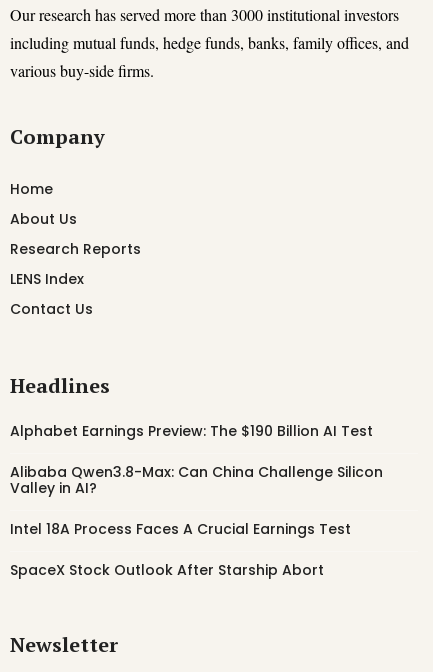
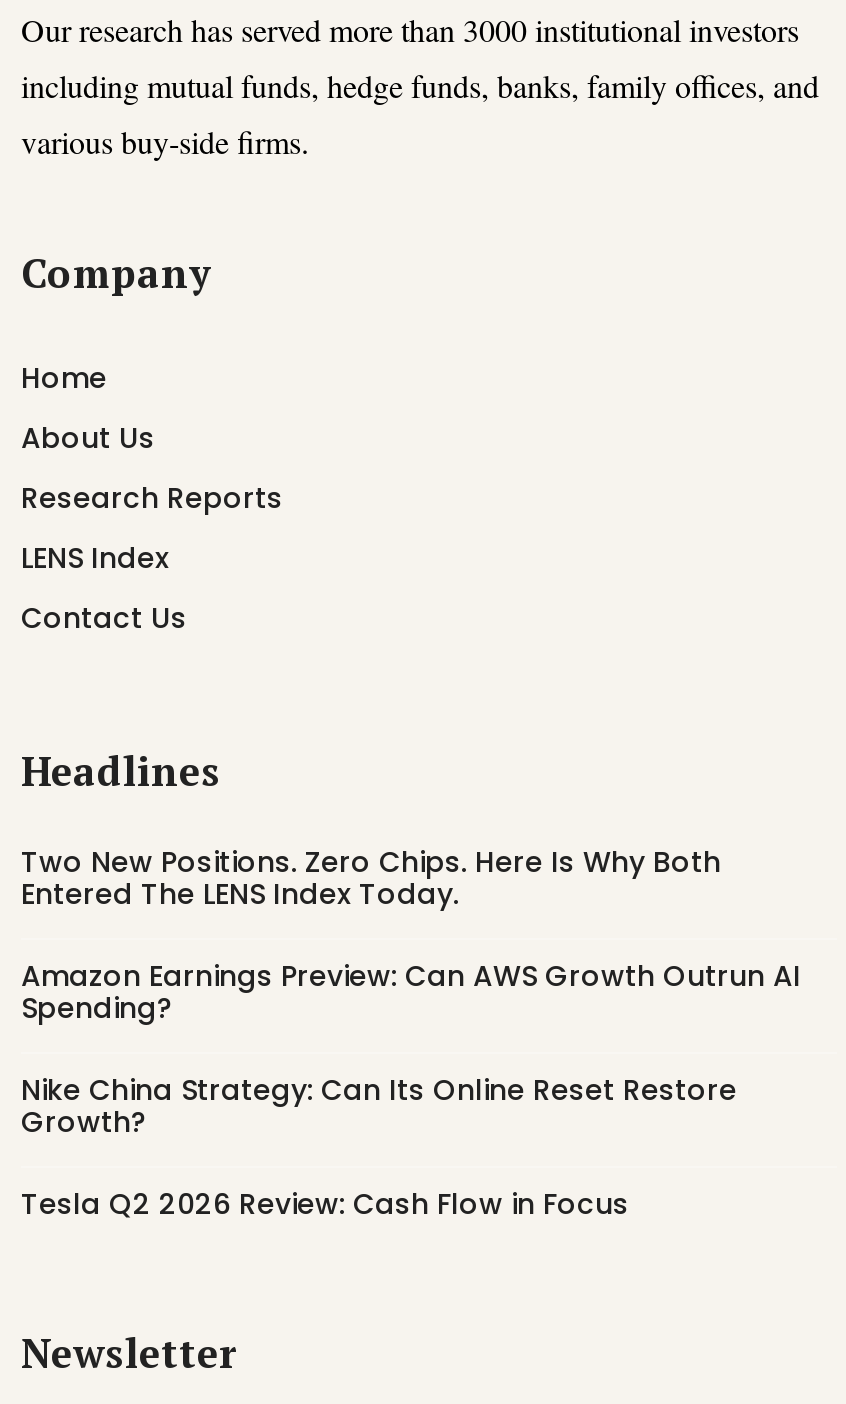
[10,421,373,441] Alphabet Earnings Preview: The $190 Billion AI Test -> [21,842,721,914] Two New Positions. Zero Chips. Here Is Why Both | Entered The LENS Index Today.
[10,462,383,498] Alibaba Qwen3.8-Max: Can China Challenge Silicon | Valley in AI? -> [21,956,801,1028] Amazon Earnings Preview: Can AWS Growth Outrun AI | Spending?
[10,519,351,539] Intel 18A Process Faces A Crucial Earnings Test -> [21,1070,737,1142] Nike China Strategy: Can Its Online Reset Restore | Growth?
[10,560,324,580] SpaceX Stock Outlook After Starship Abort -> [21,1184,629,1224] Tesla Q2 2026 Review: Cash Flow in Focus

